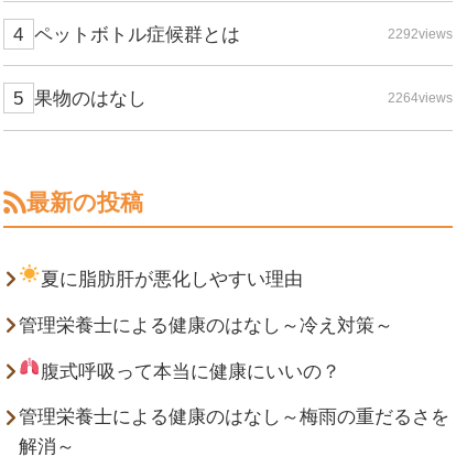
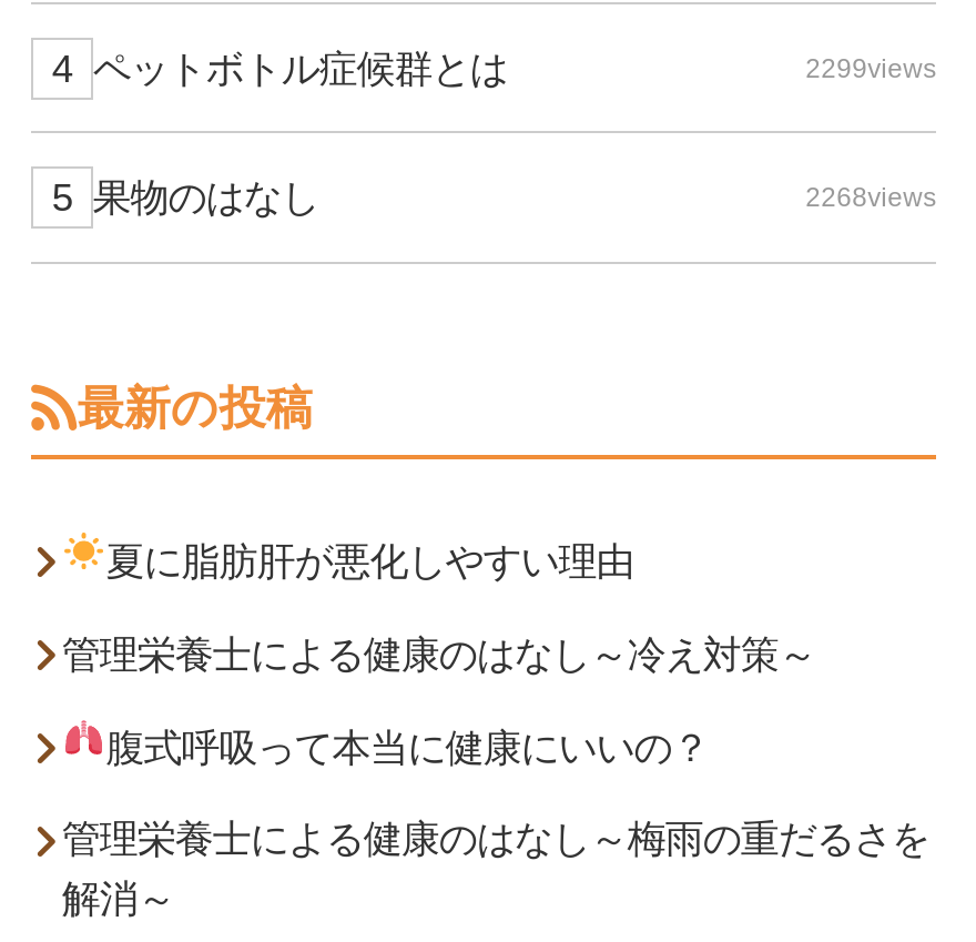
[388,26,453,41] 2292views -> [805,52,936,83] 2299views
[388,91,453,106] 2264views -> [805,183,936,214] 2268views

